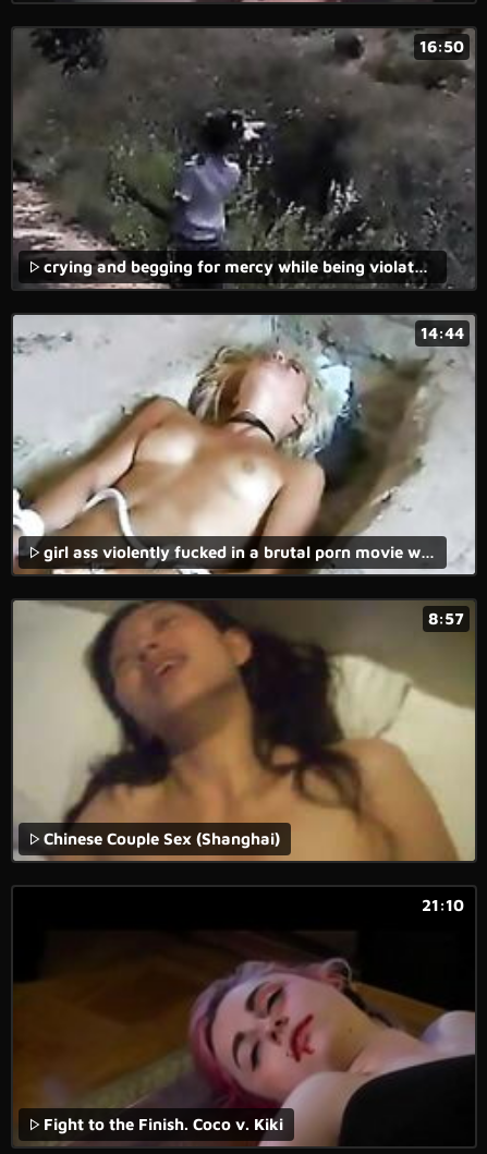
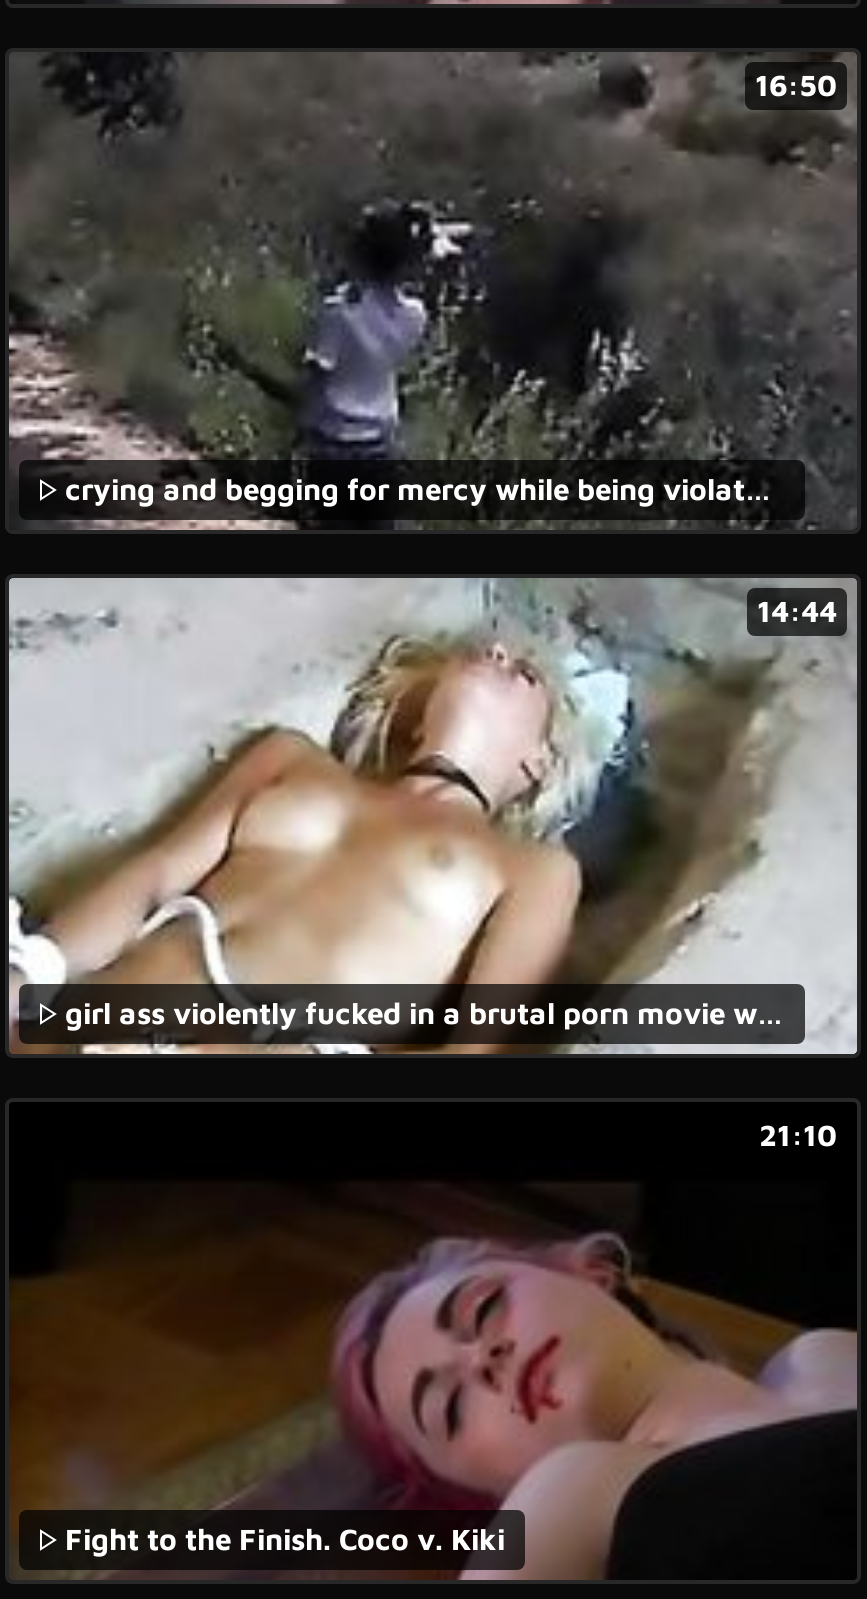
[12,600,475,862] [image] | Chinese Couple Sex (Shanghai) -> none
[428,609,464,628] 8:57 -> none

